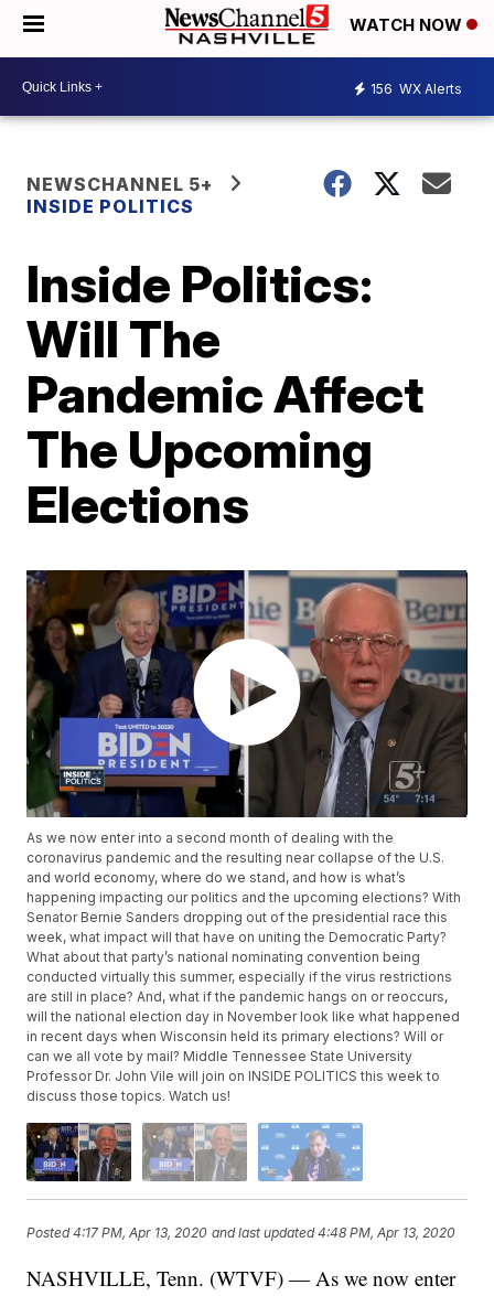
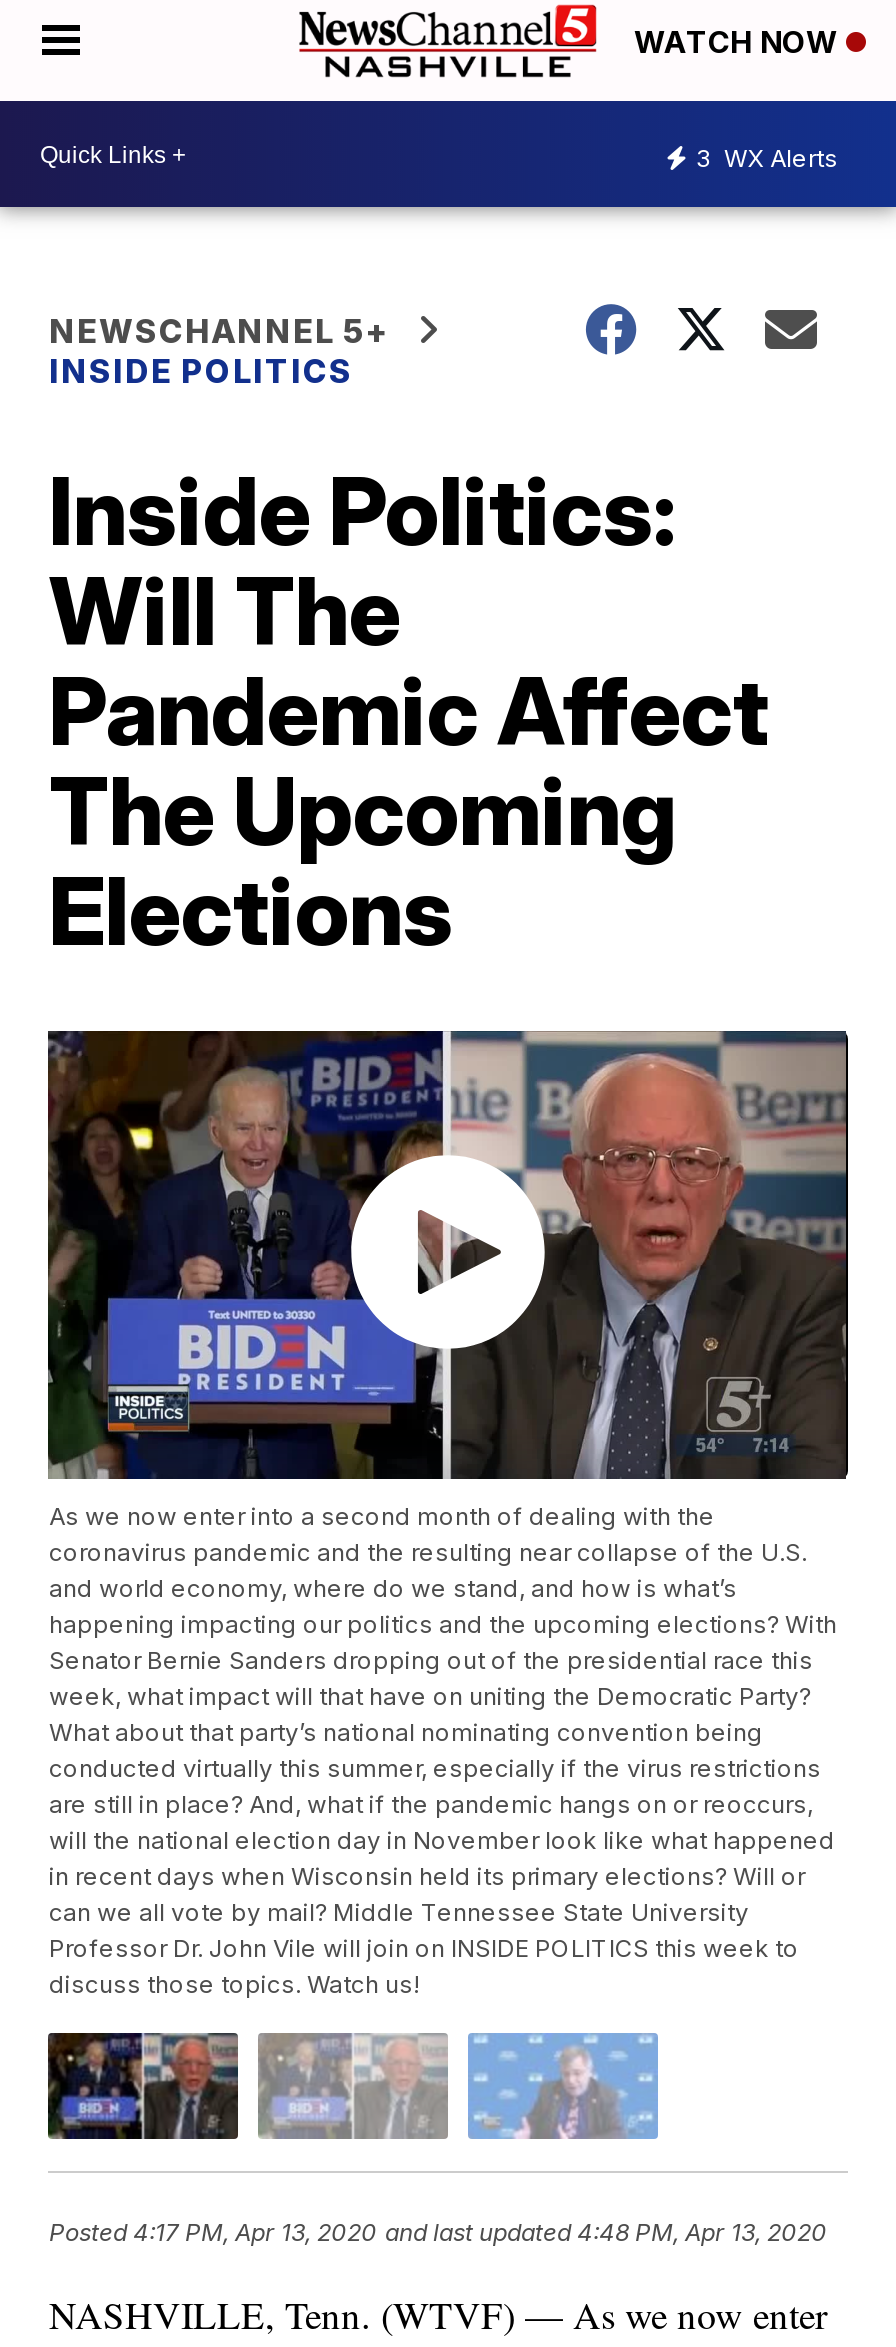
[370,80,462,97] 156 WX Alerts -> [696,142,838,172] 3 WX Alerts

